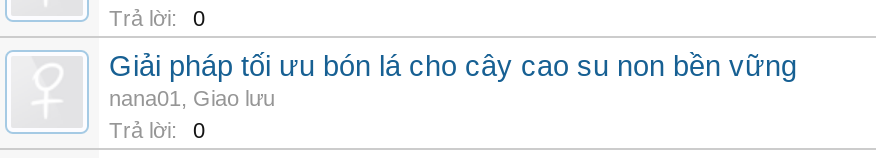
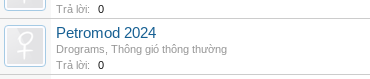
[109,50,797,110] Giải pháp tối ưu bón lá cho cây cao su non bền vững | nana01, Giao lưu -> [56,25,227,55] Petromod 2024 | Drograms, Thông gió thông thường

